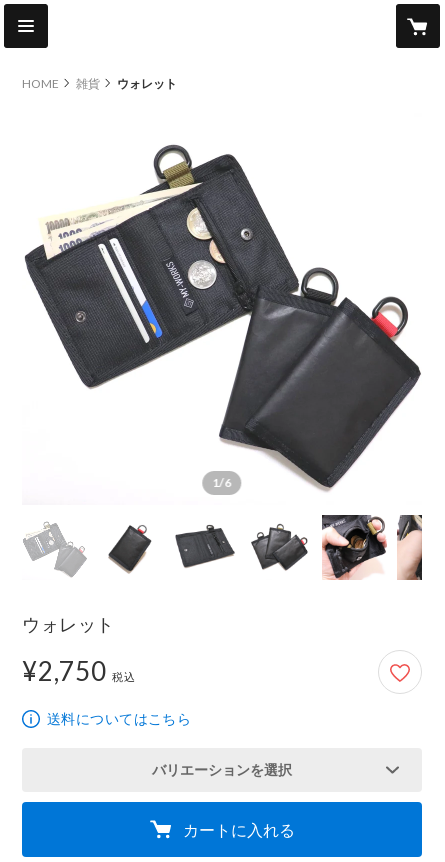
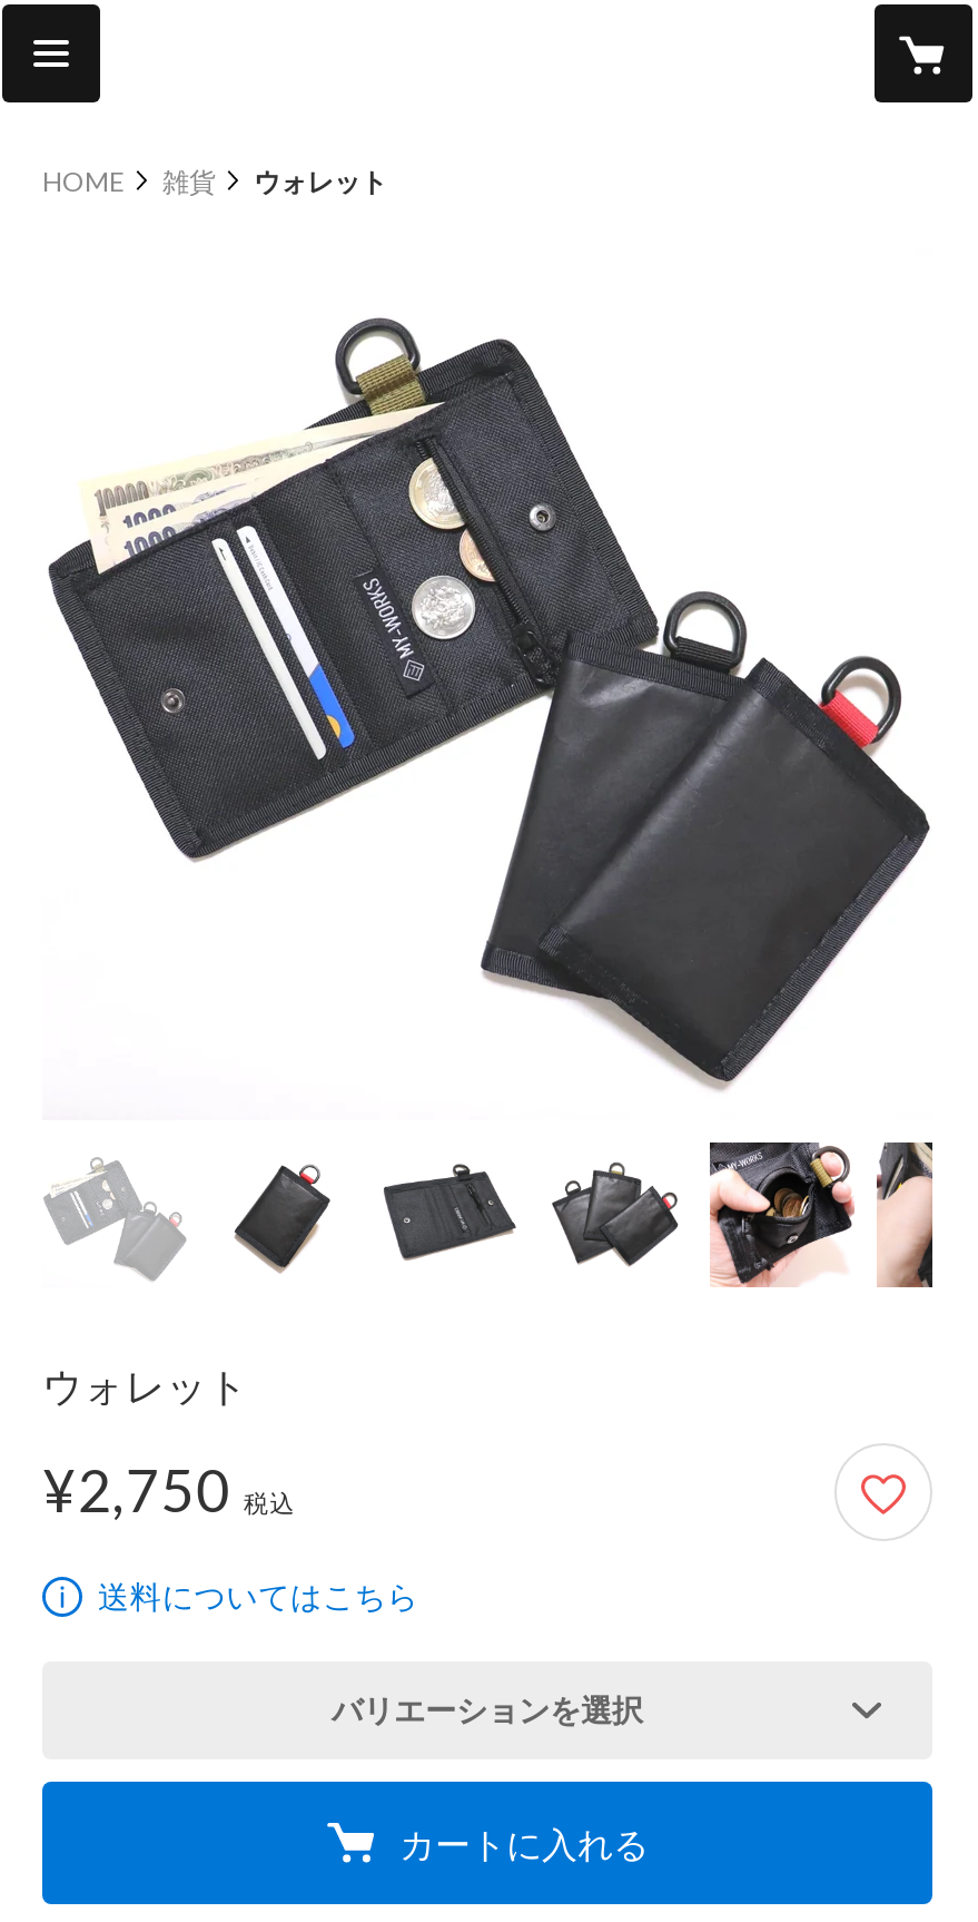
[212,474,232,489] 1/6 -> none

